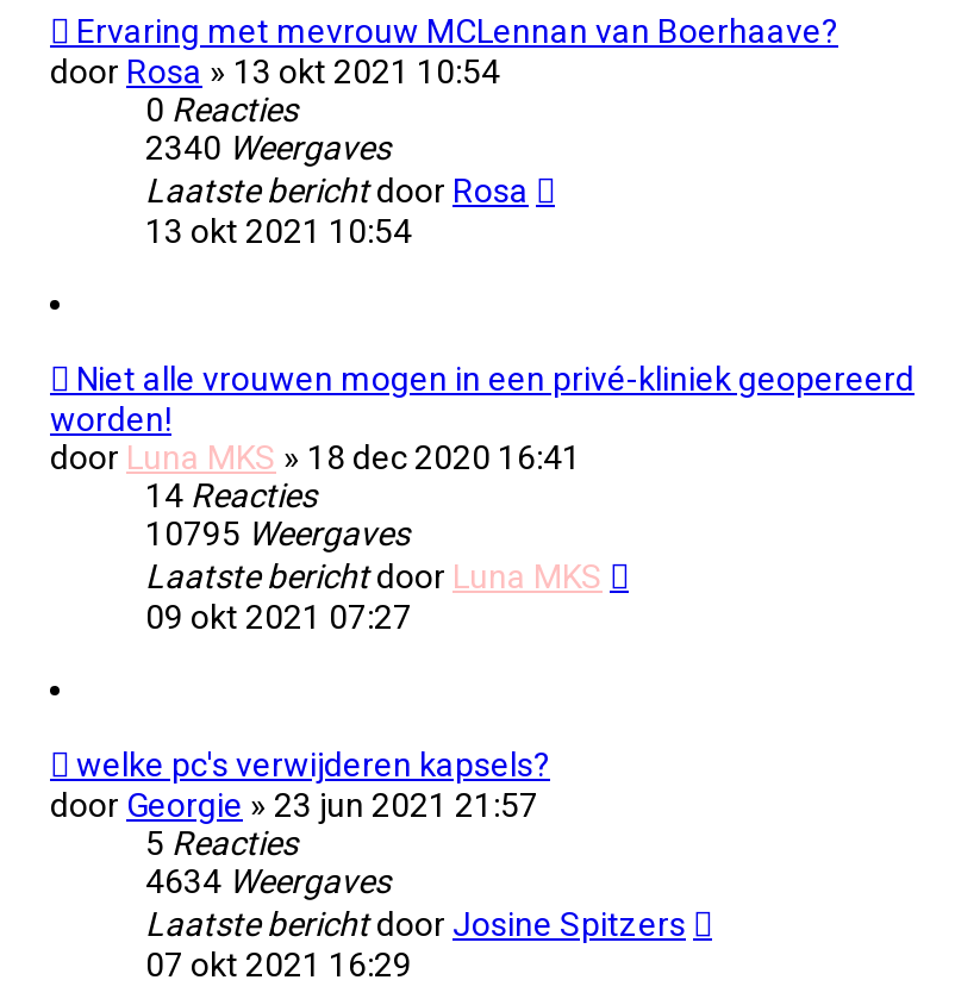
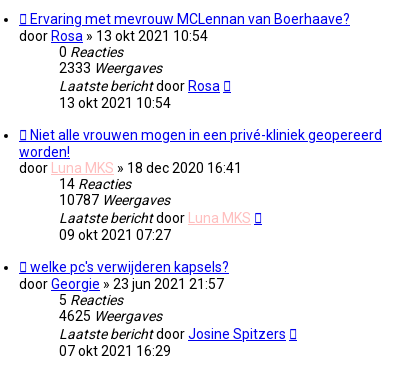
[145,130,391,168] 2340 Weergaves -> [59,60,162,76] 2333 Weergaves
[145,516,410,554] 10795 Weergaves -> [59,192,170,208] 10787 Weergaves
[145,863,391,901] 4634 Weergaves -> [59,308,162,324] 4625 Weergaves

